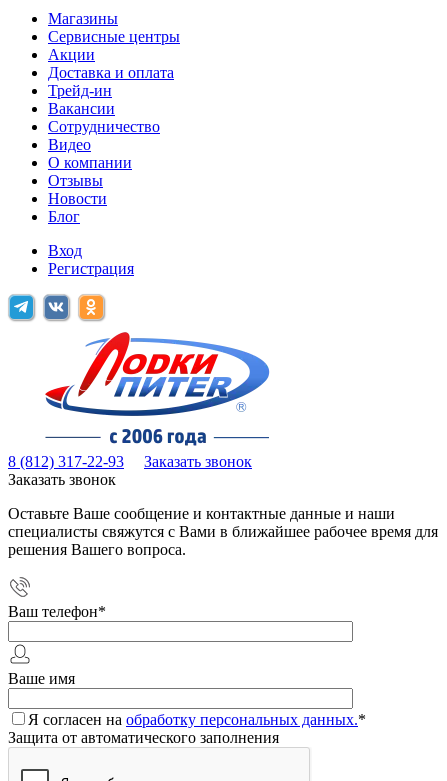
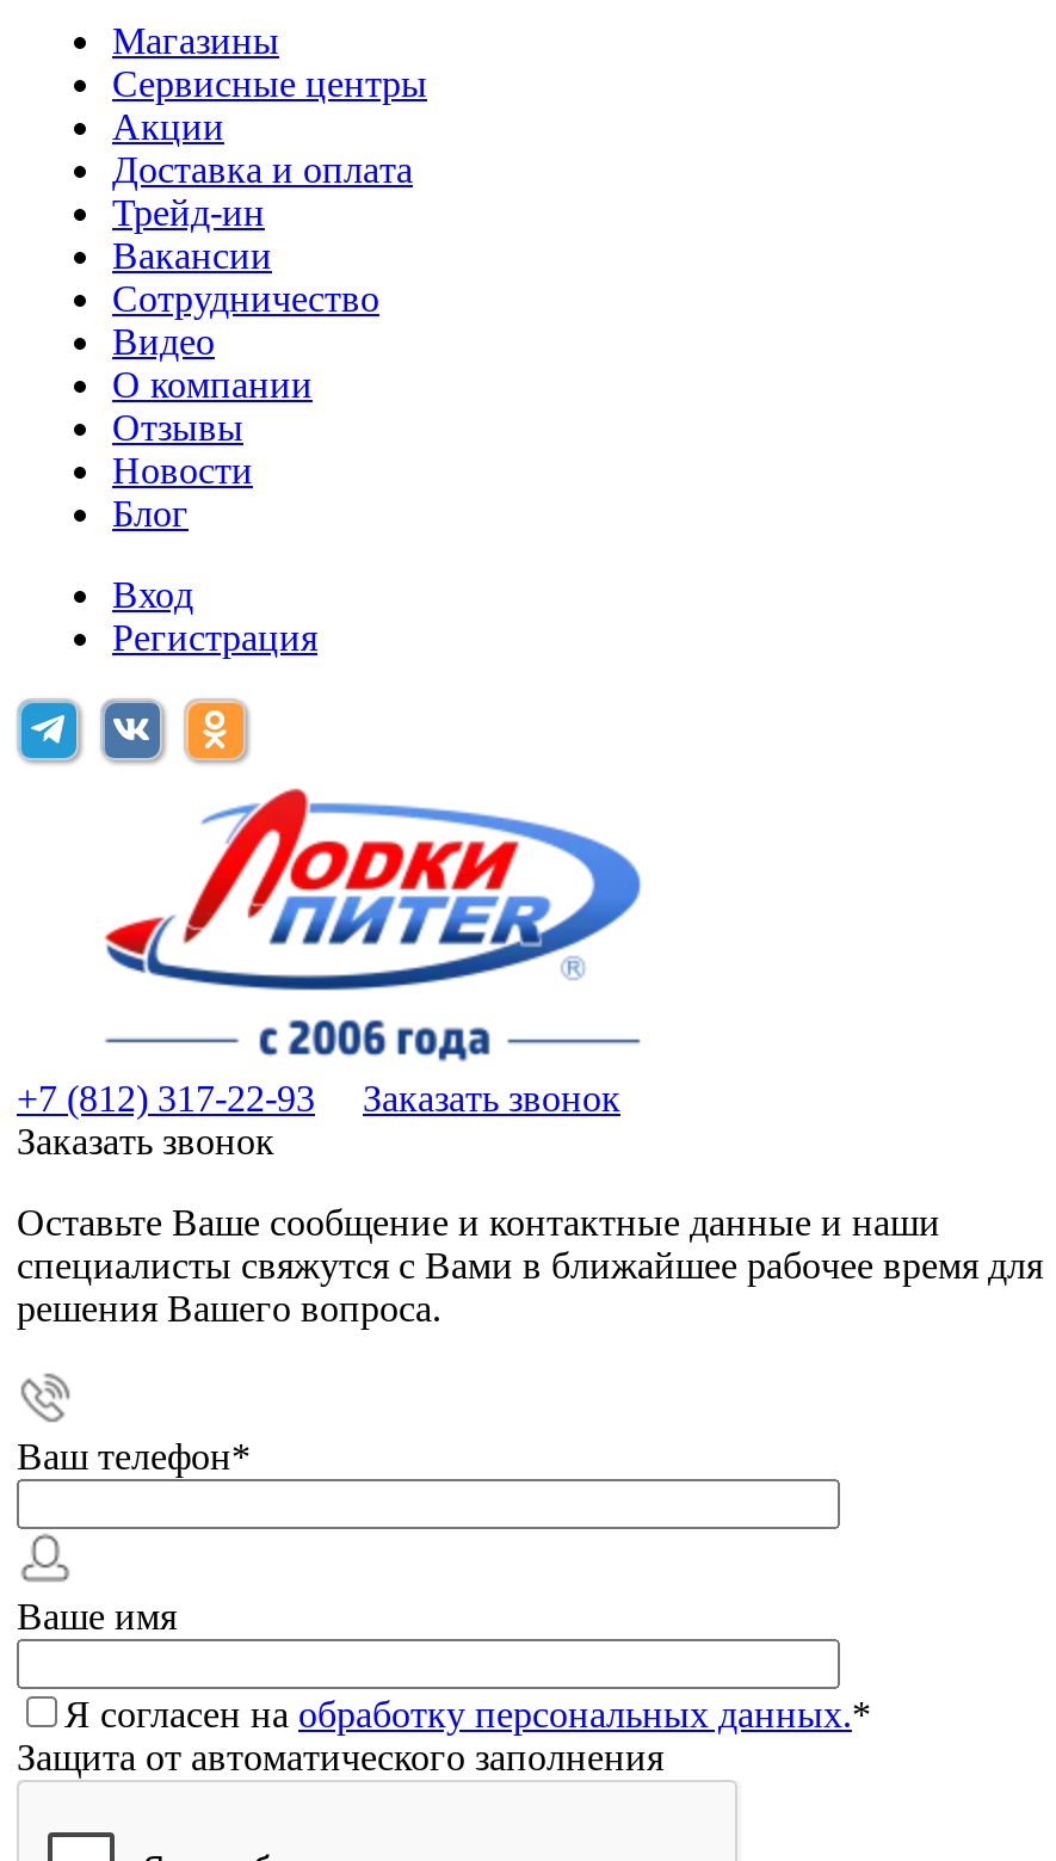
[8,453,252,470] 8 (812) 317-22-93 Заказать звонок -> [17,1078,620,1119] +7 (812) 317-22-93 Заказать звонок

